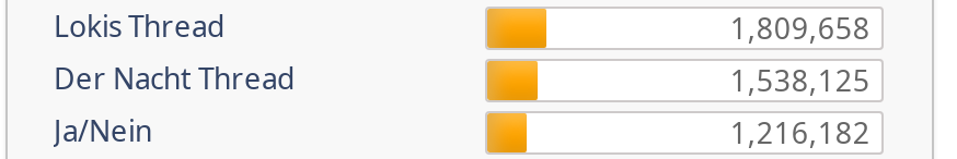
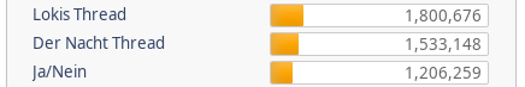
[730,9,870,48] 1,809,658 -> [404,5,481,26] 1,800,676
[730,61,870,101] 1,538,125 -> [404,34,481,55] 1,533,148
[730,114,870,153] 1,216,182 -> [404,62,481,84] 1,206,259

